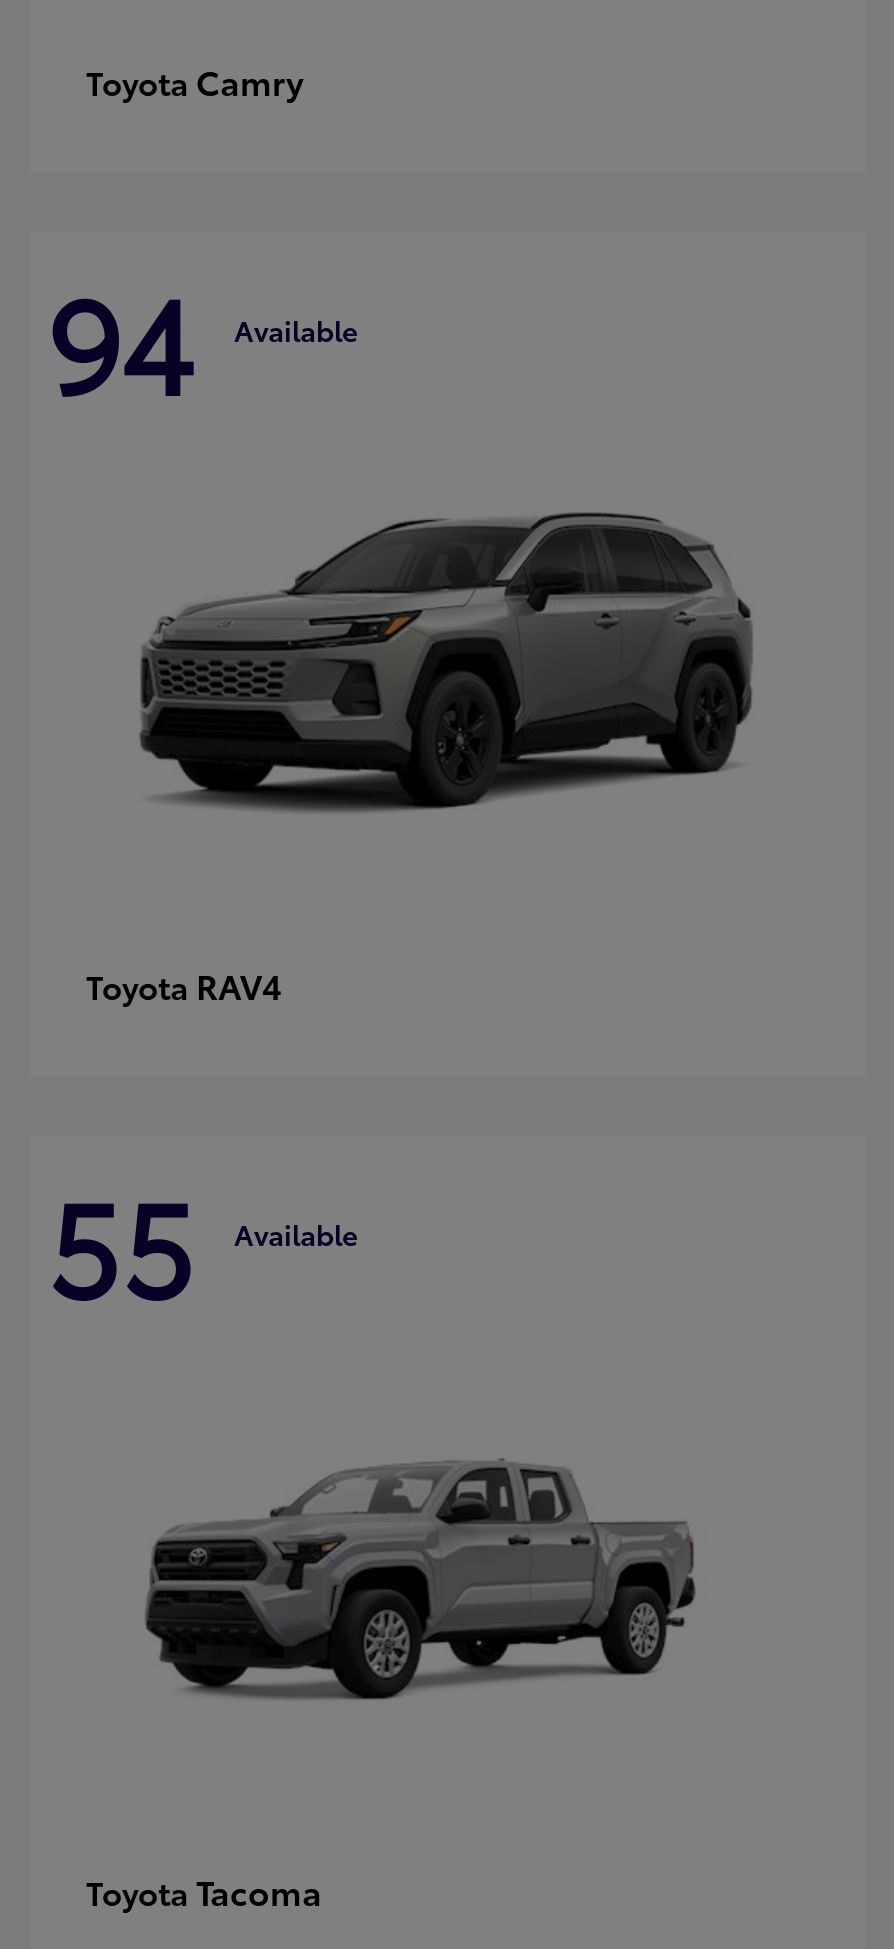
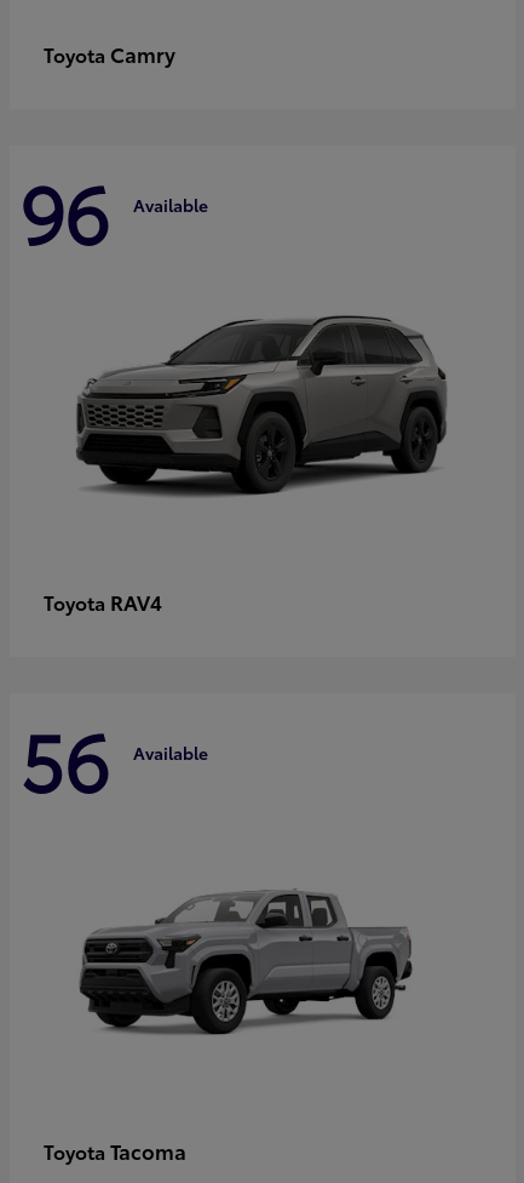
[46,245,358,429] 94 Available -> [19,153,208,265] 96 Available
[46,1150,358,1334] 55 Available -> [19,702,208,813] 56 Available

